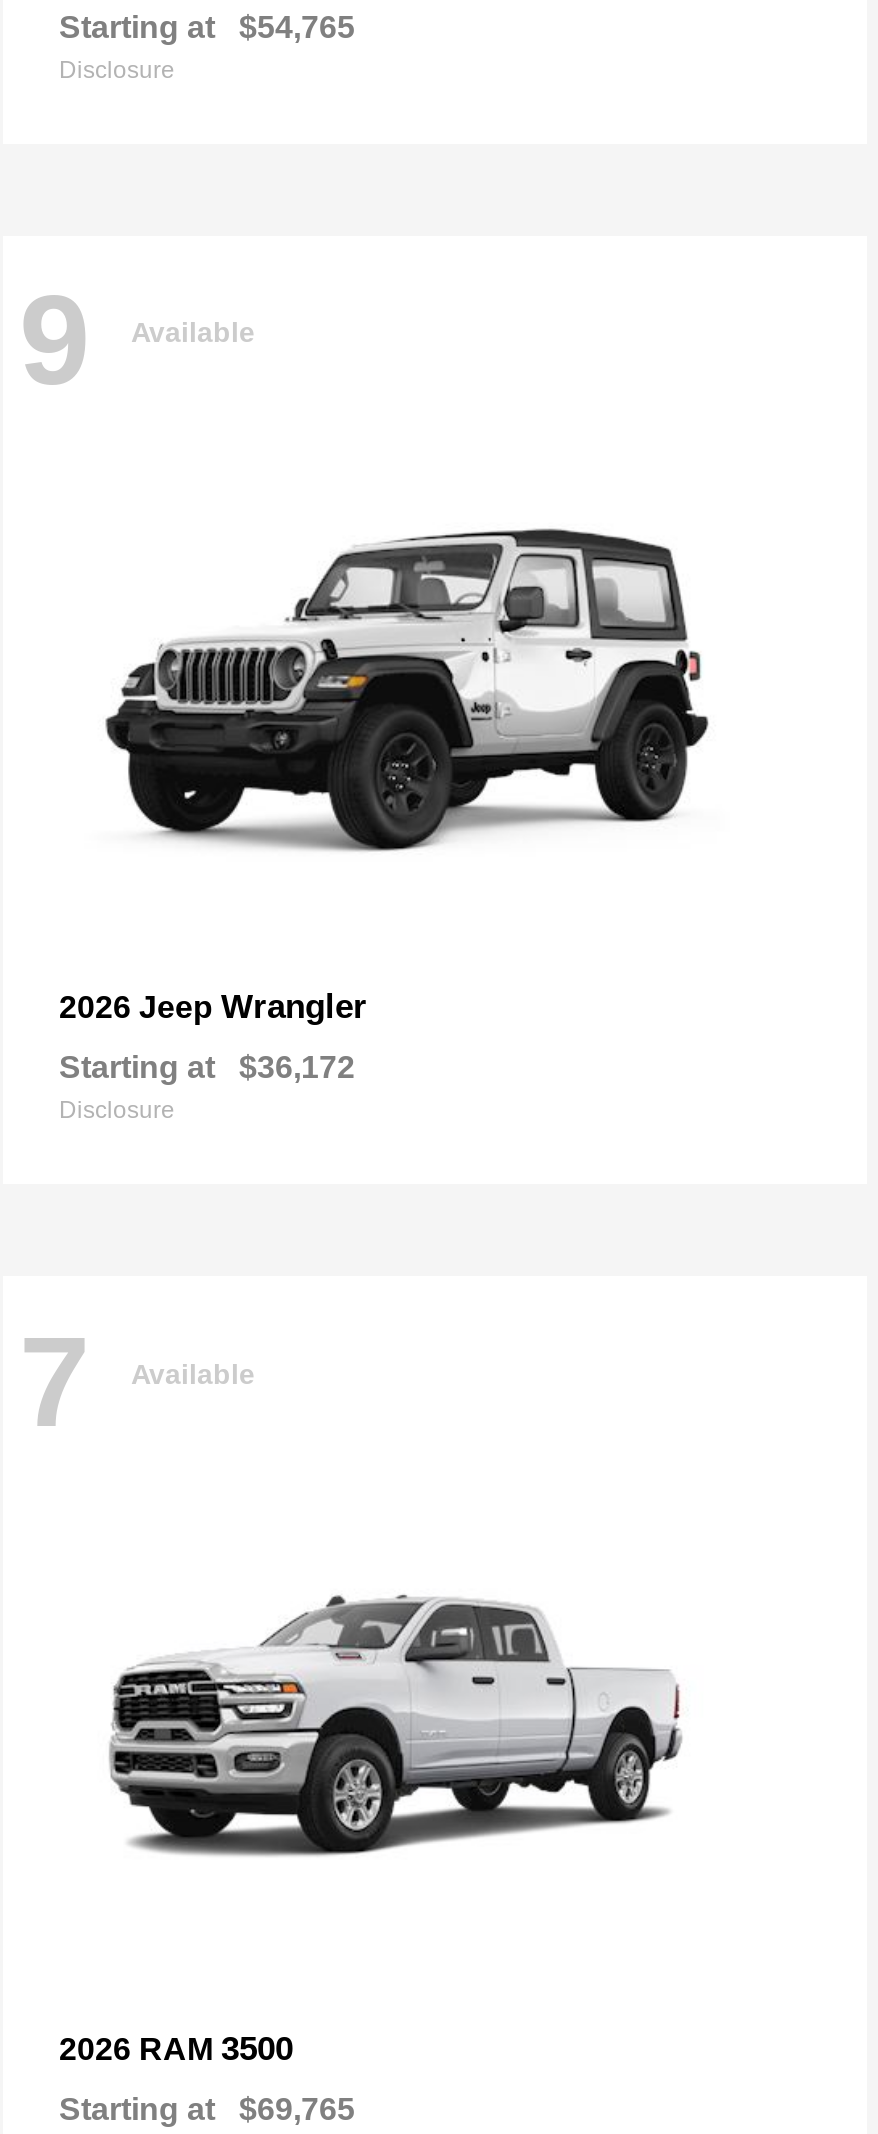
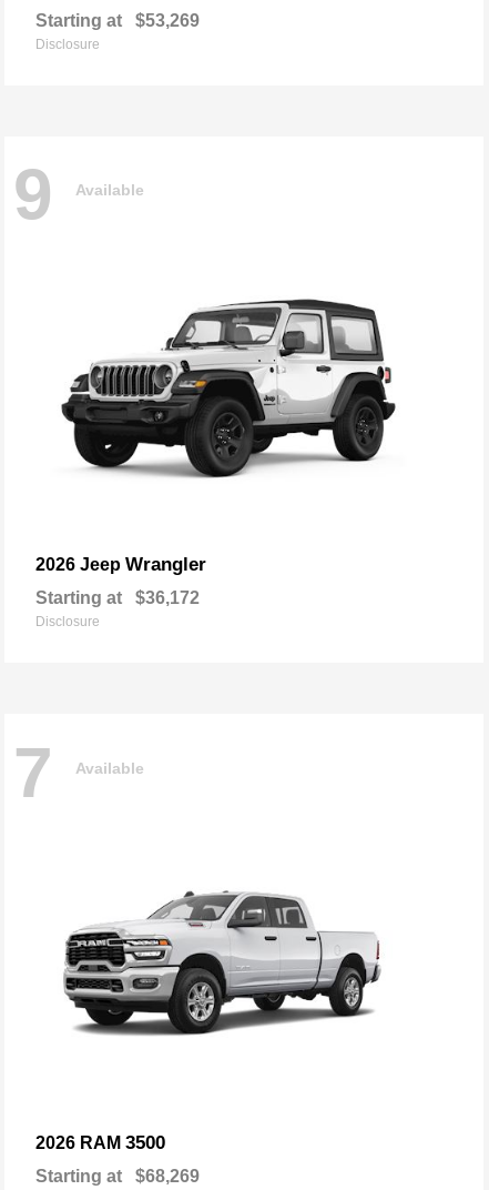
[59,9,355,43] Starting at $54,765 -> [35,11,200,29] Starting at $53,269
[59,2092,355,2126] Starting at $69,765 -> [35,1167,200,1186] Starting at $68,269

